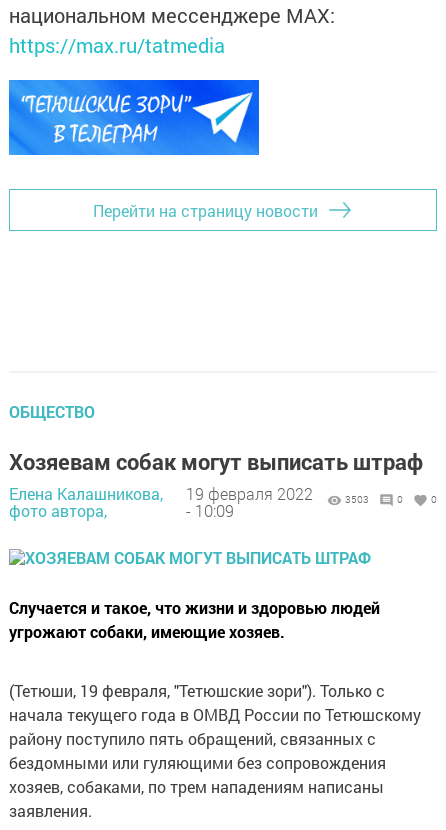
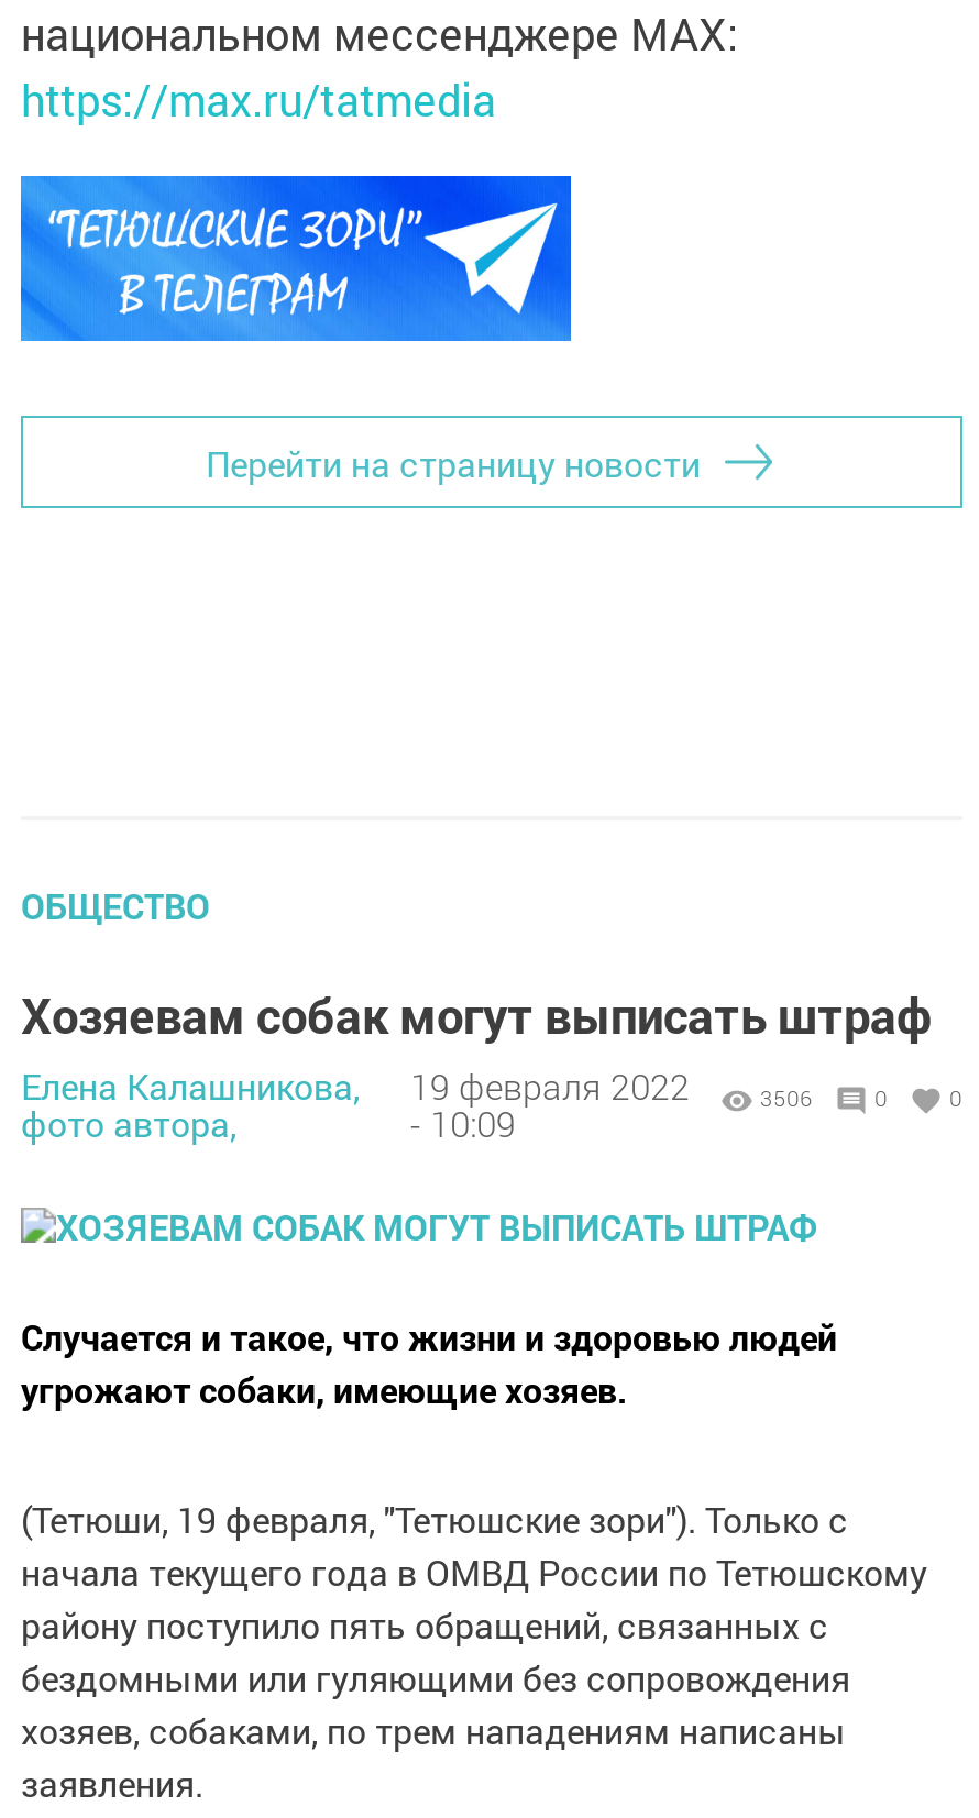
[345,493,369,506] 3503 -> [760,1085,813,1114] 3506

